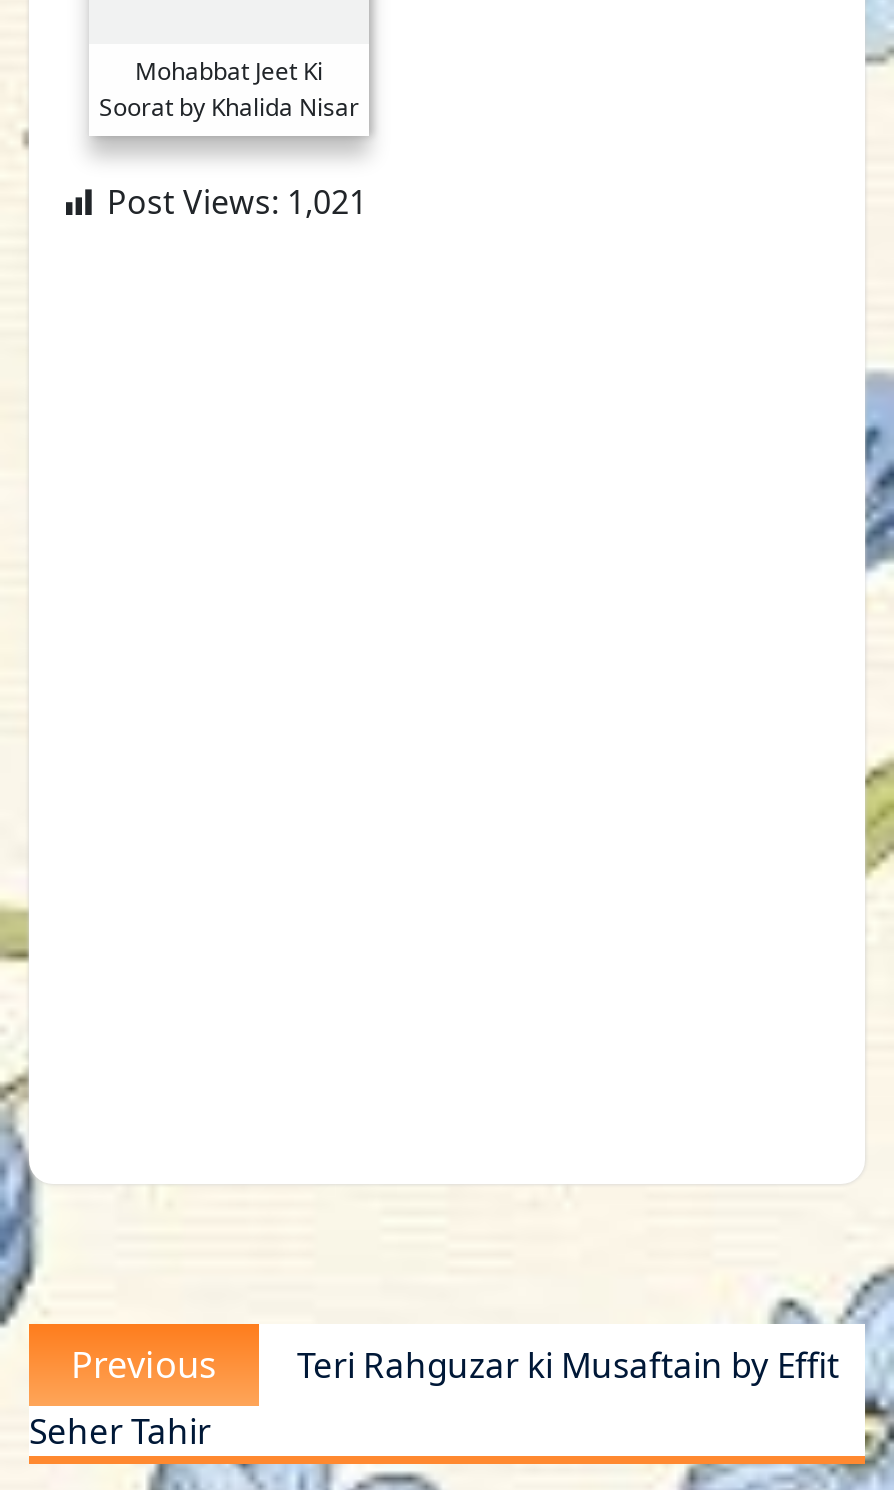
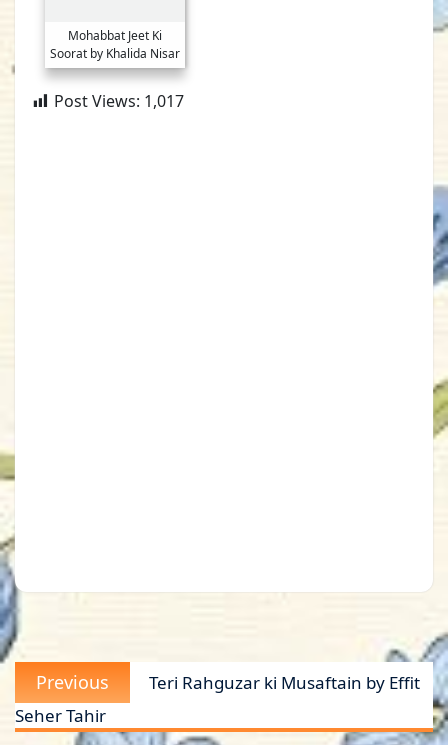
[107,180,367,224] Post Views: 1,021 -> [54,90,184,112] Post Views: 1,017

